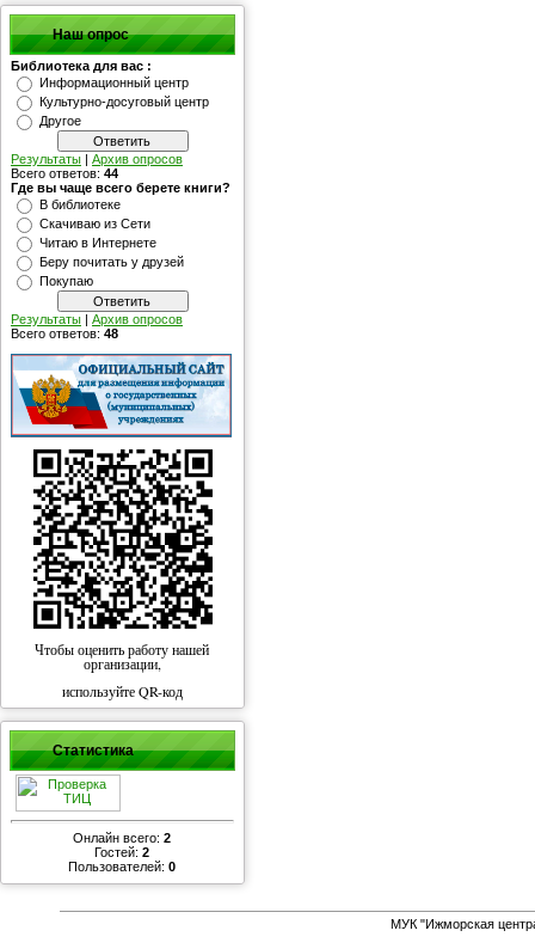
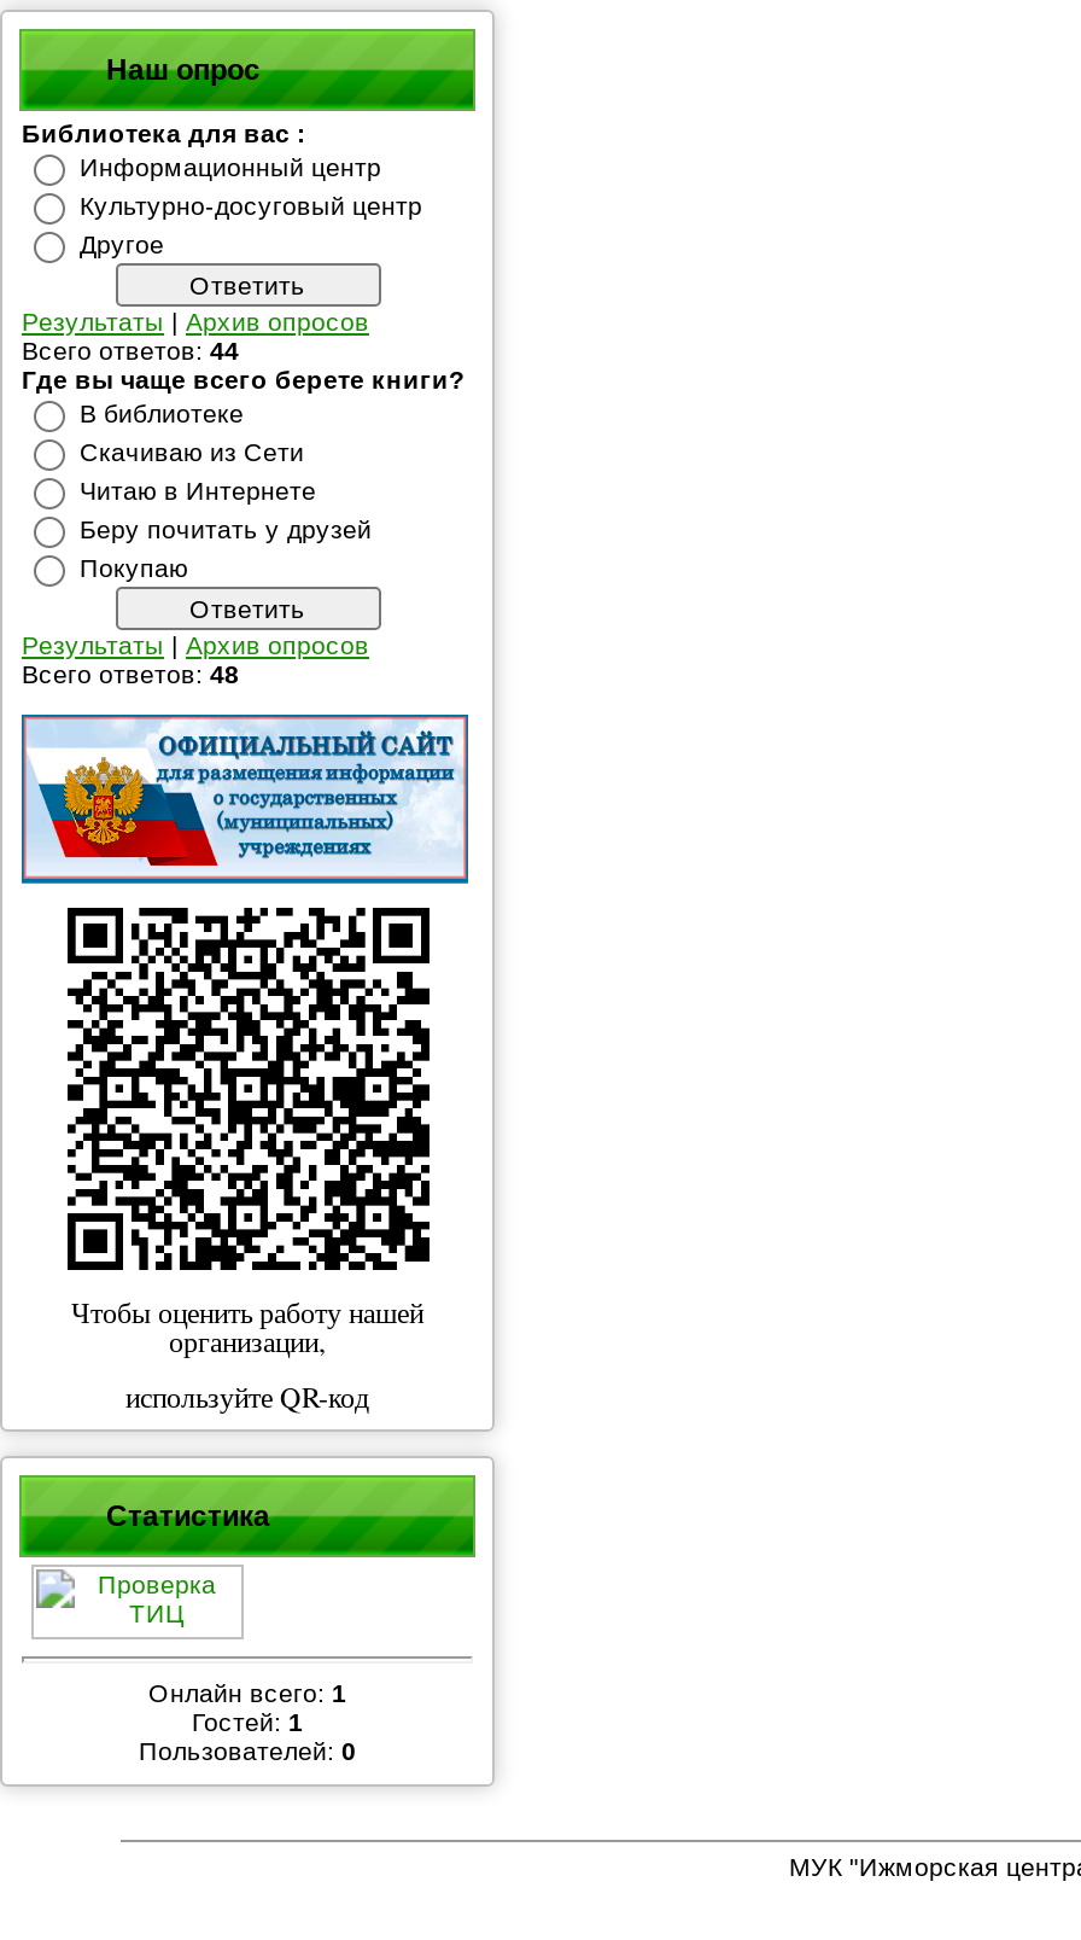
[73,830,171,845] Онлайн всего: 2 -> [148,1677,346,1706] Онлайн всего: 1
[95,845,150,859] Гостей: 2 -> [192,1706,303,1735] Гостей: 1

